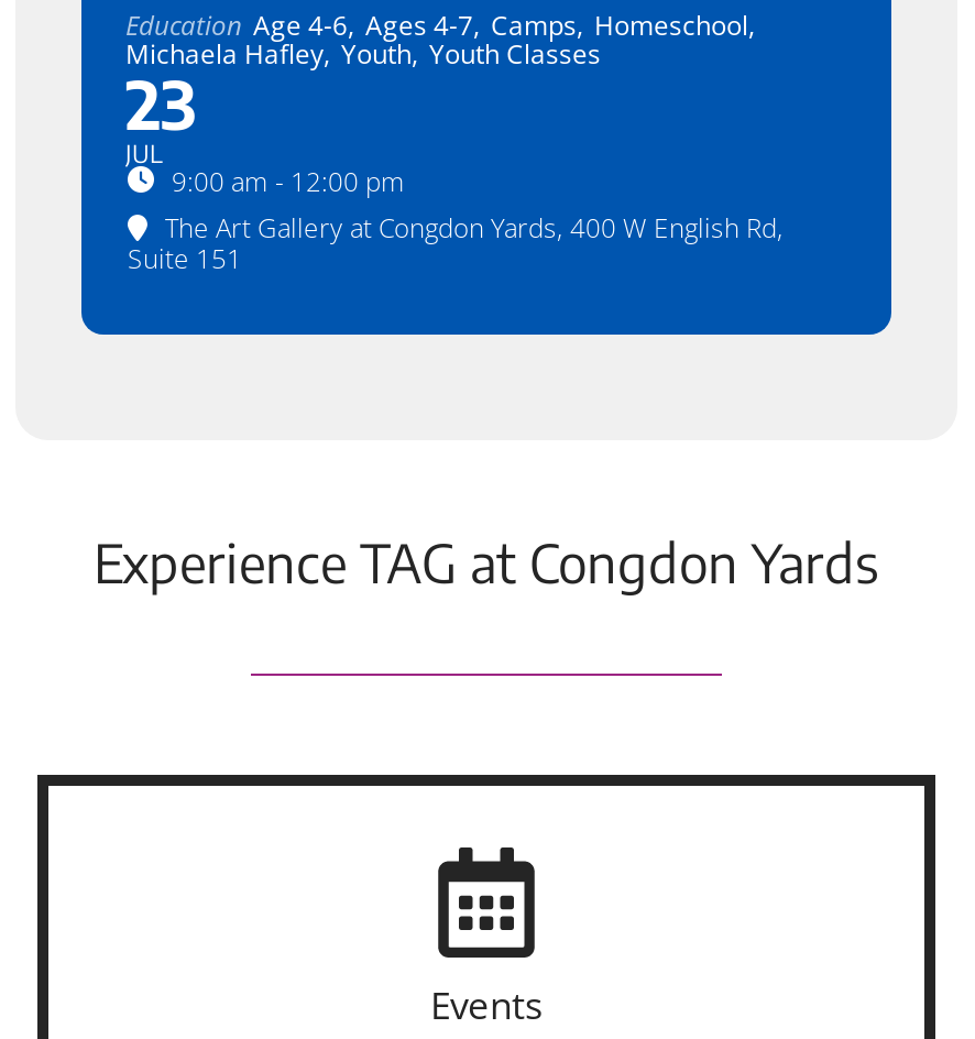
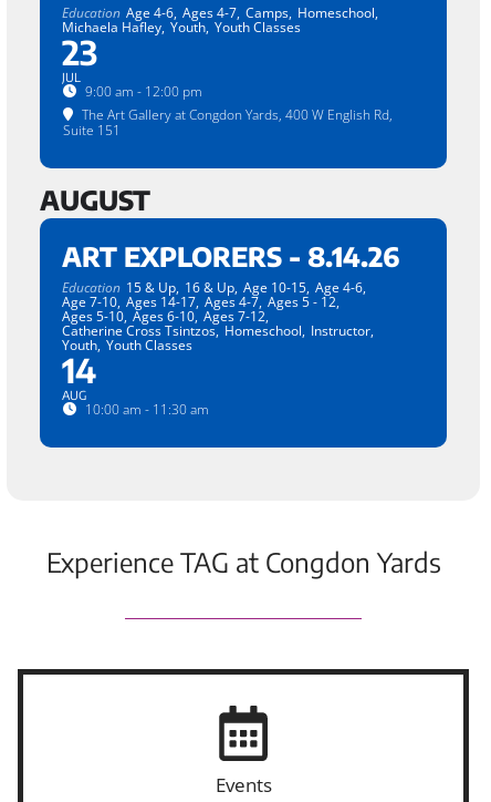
none -> [40,183,399,419] AUGUST | ART EXPLORERS - 8.14.26 | Education 15 & Up, 16 & Up, Age 10-15, Age 4-6, | Age 7-10, Ages 14-17, Ages 4-7, Ages 5 - 12, | Ages 5-10, Ages 6-10, Ages 7-12, | Catherine Cross Tsintzos, Homeschool, Instructor, | Youth, Youth Classes | 14 | AUG | 10:00 am - 11:30 am

